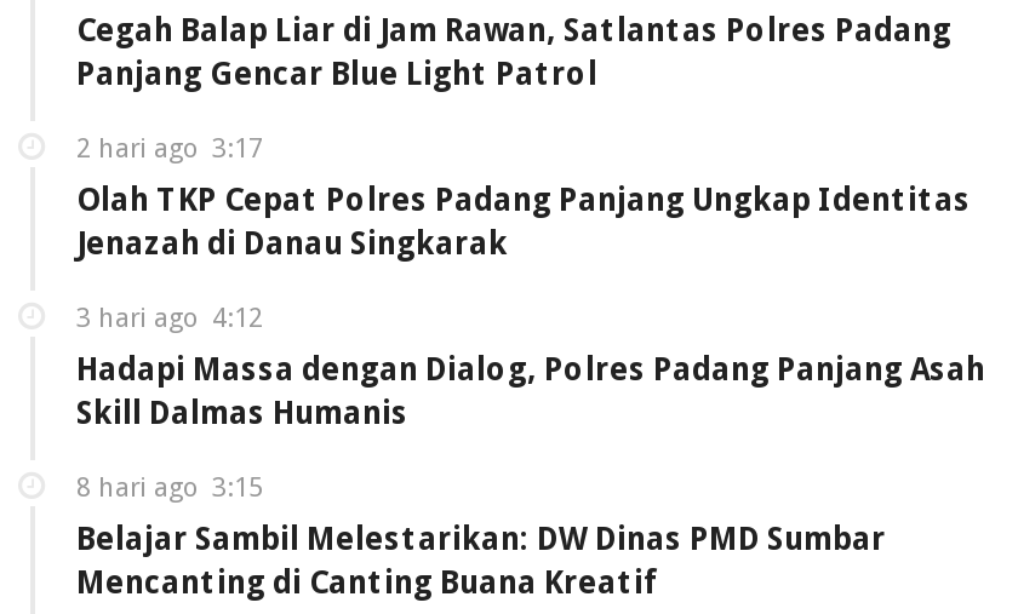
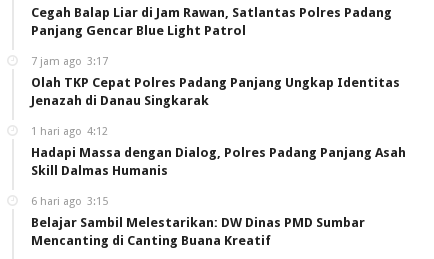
[76,132,263,163] 2 hari ago 3:17 -> [31,54,108,67] 7 jam ago 3:17
[76,302,263,333] 3 hari ago 4:12 -> [31,124,108,137] 1 hari ago 4:12
[76,471,263,503] 8 hari ago 3:15 -> [31,194,108,207] 6 hari ago 3:15

